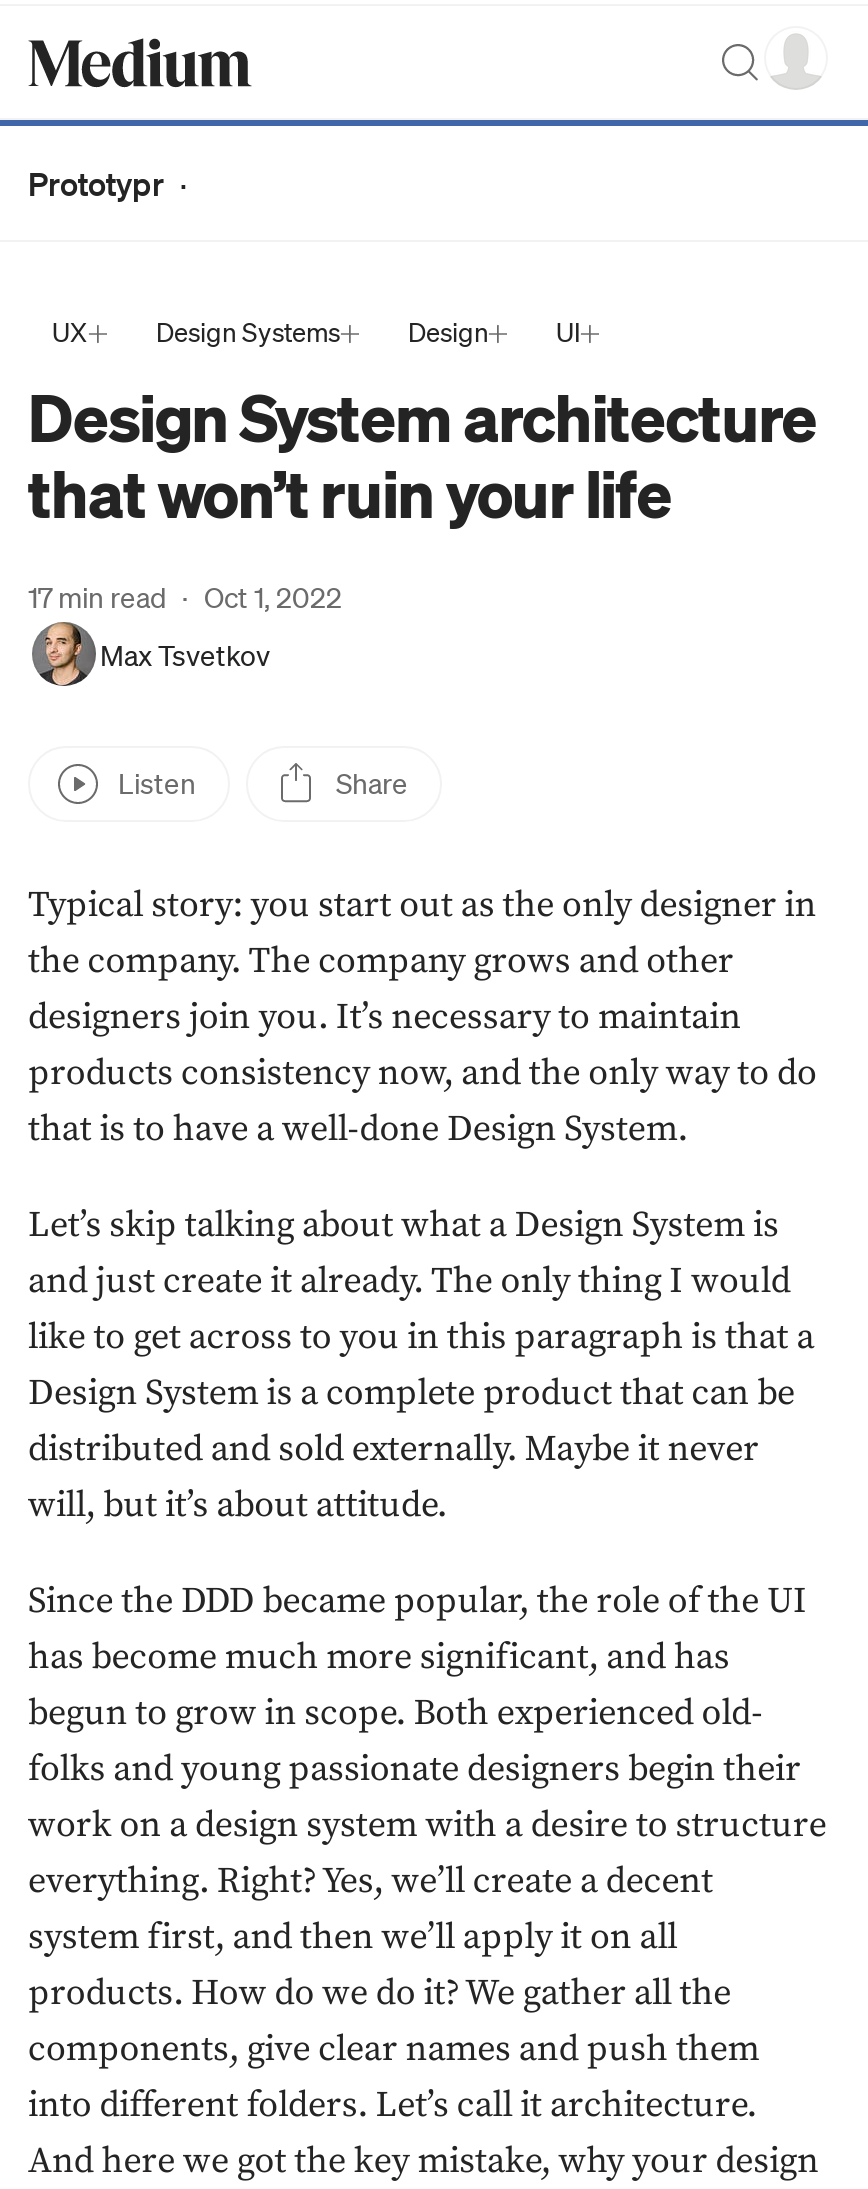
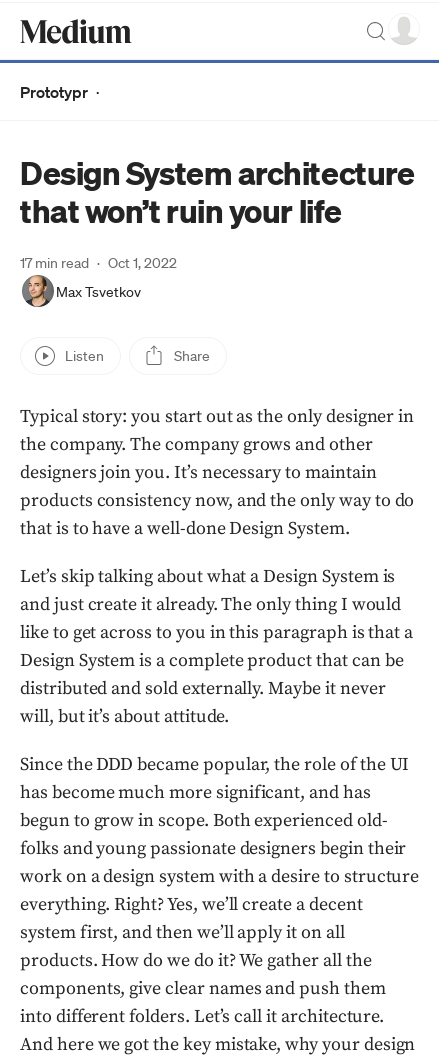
[52,316,580,350] UX | Design Systems | Design | UI -> none

